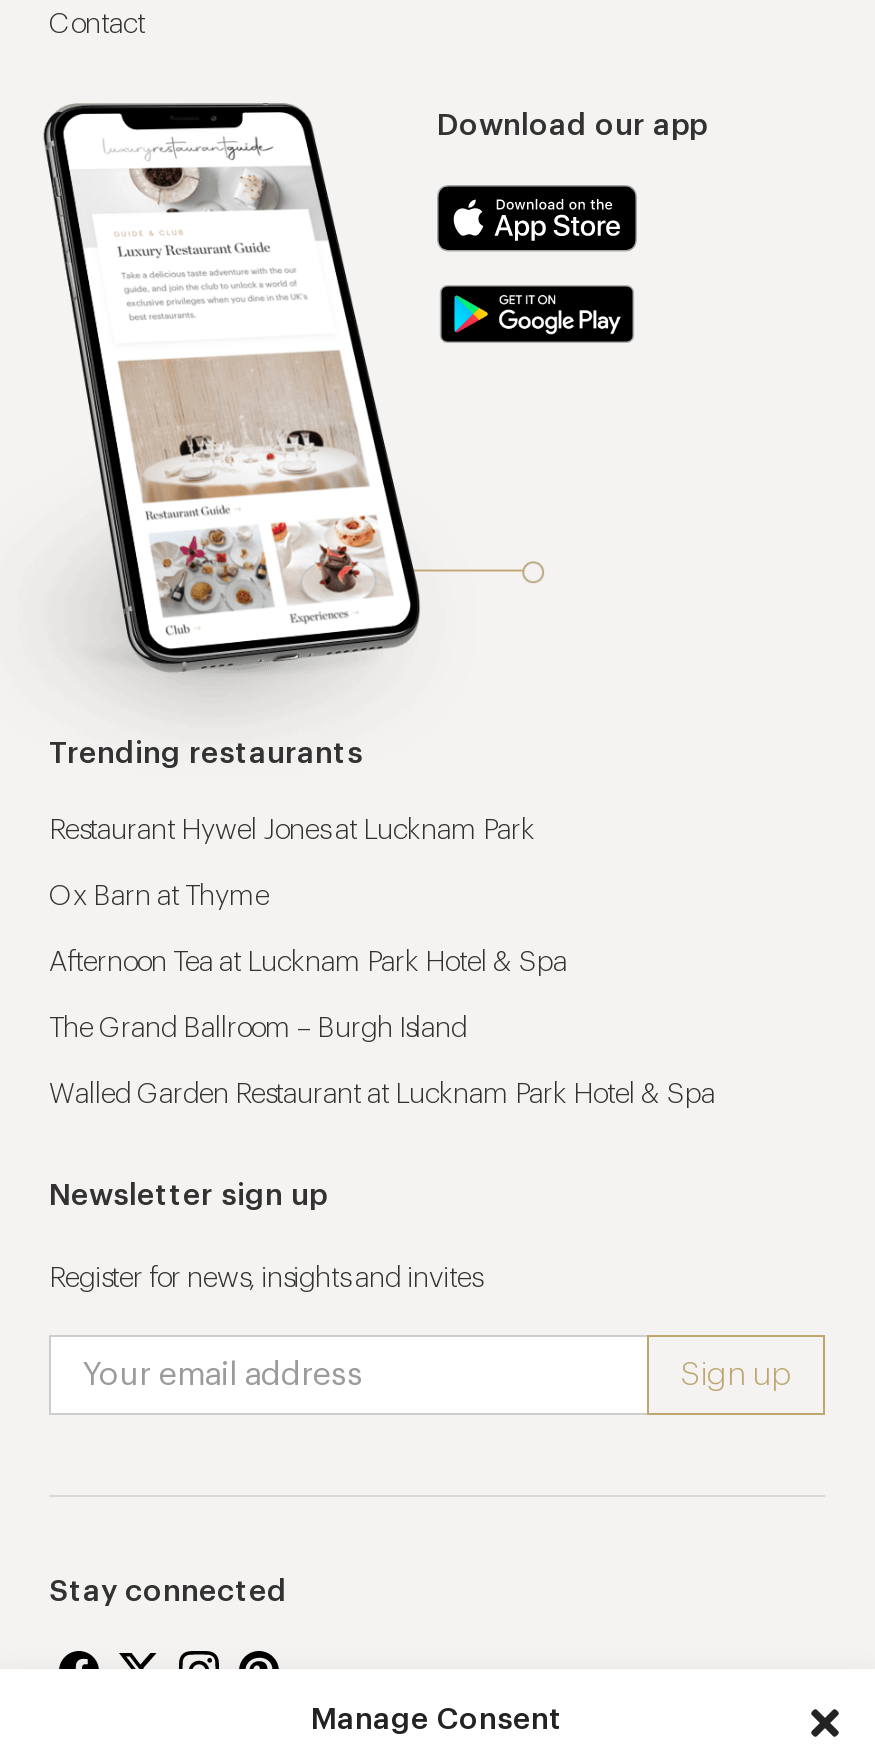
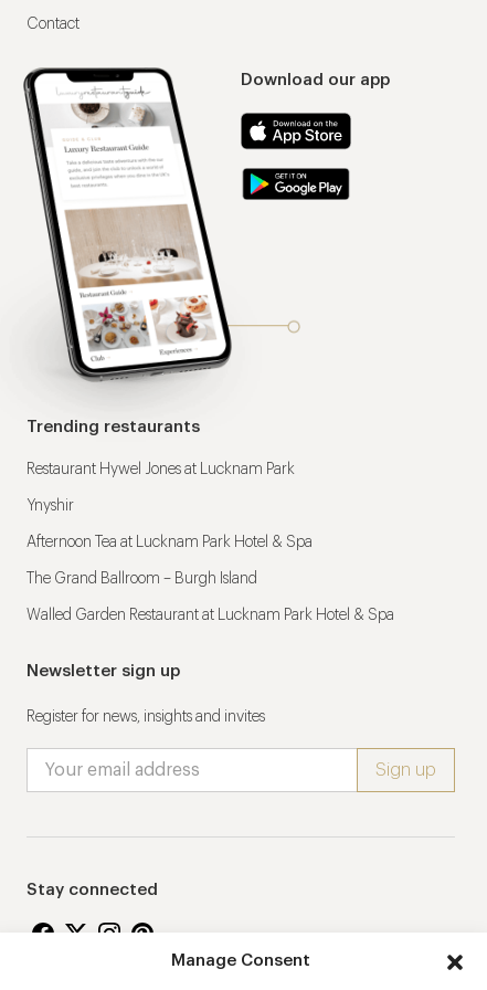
[49,883,269,911] Ox Barn at Thyme -> [27,498,74,514] Ynyshir

